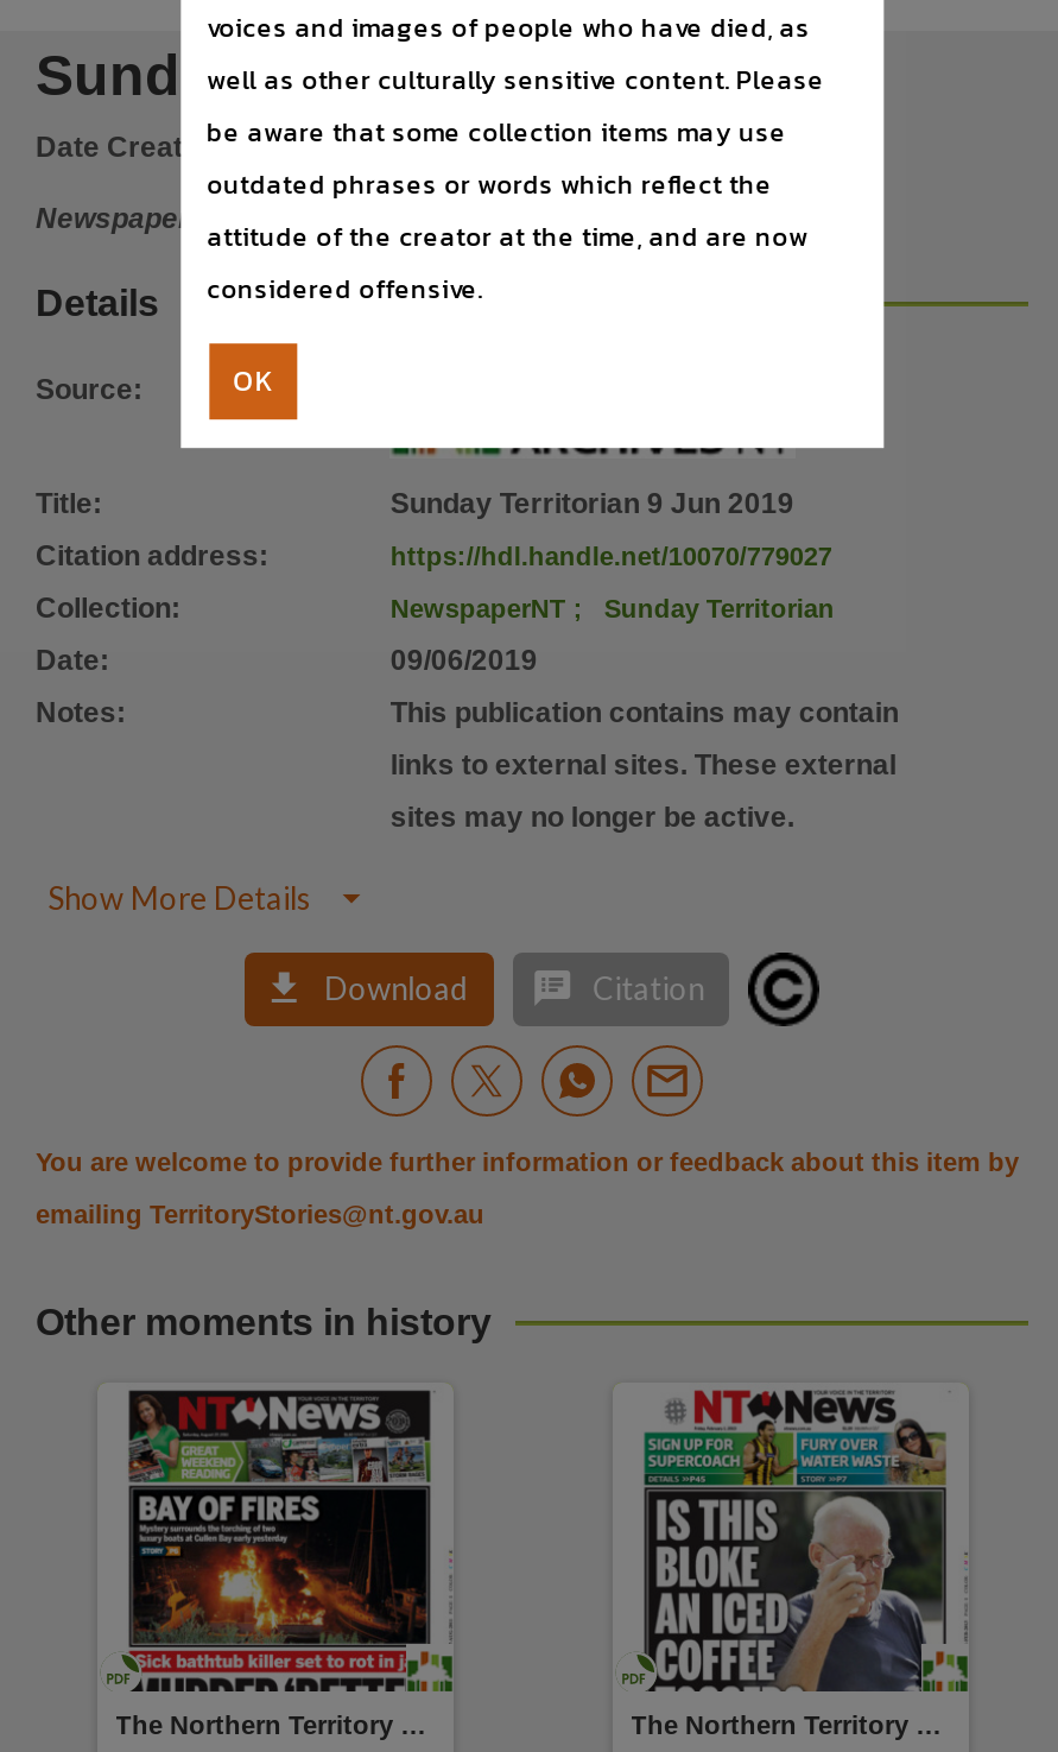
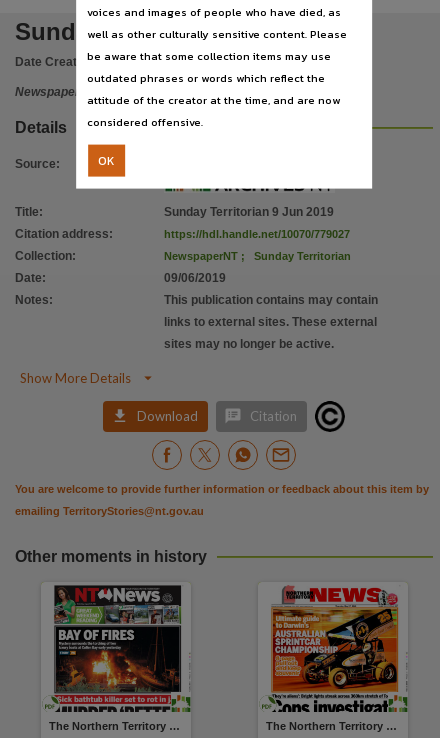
[644,1390,948,1691] [image] -> [271,585,398,712] [image]

